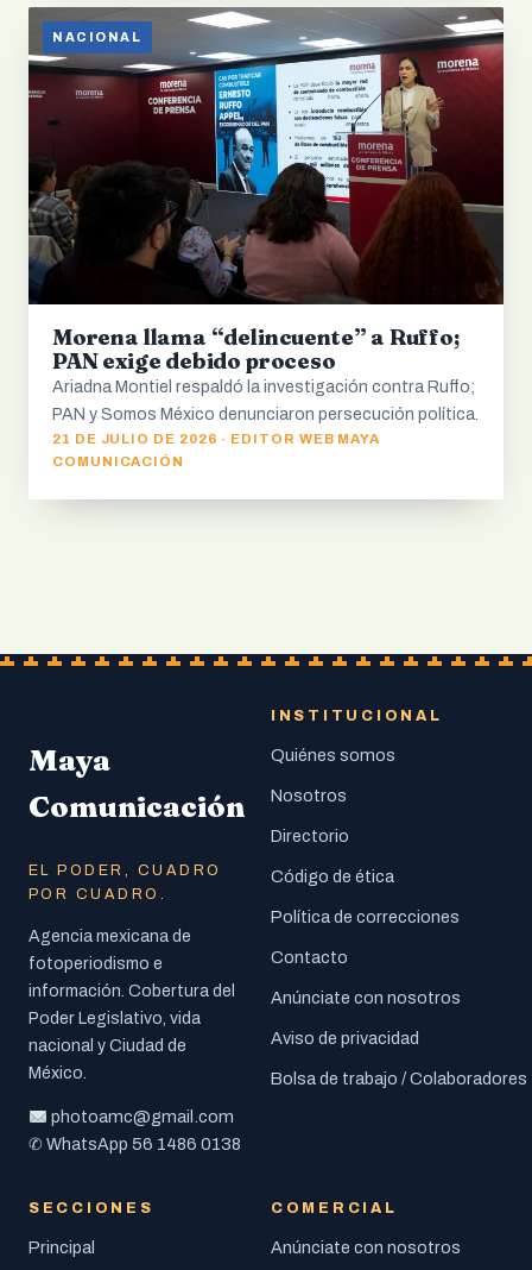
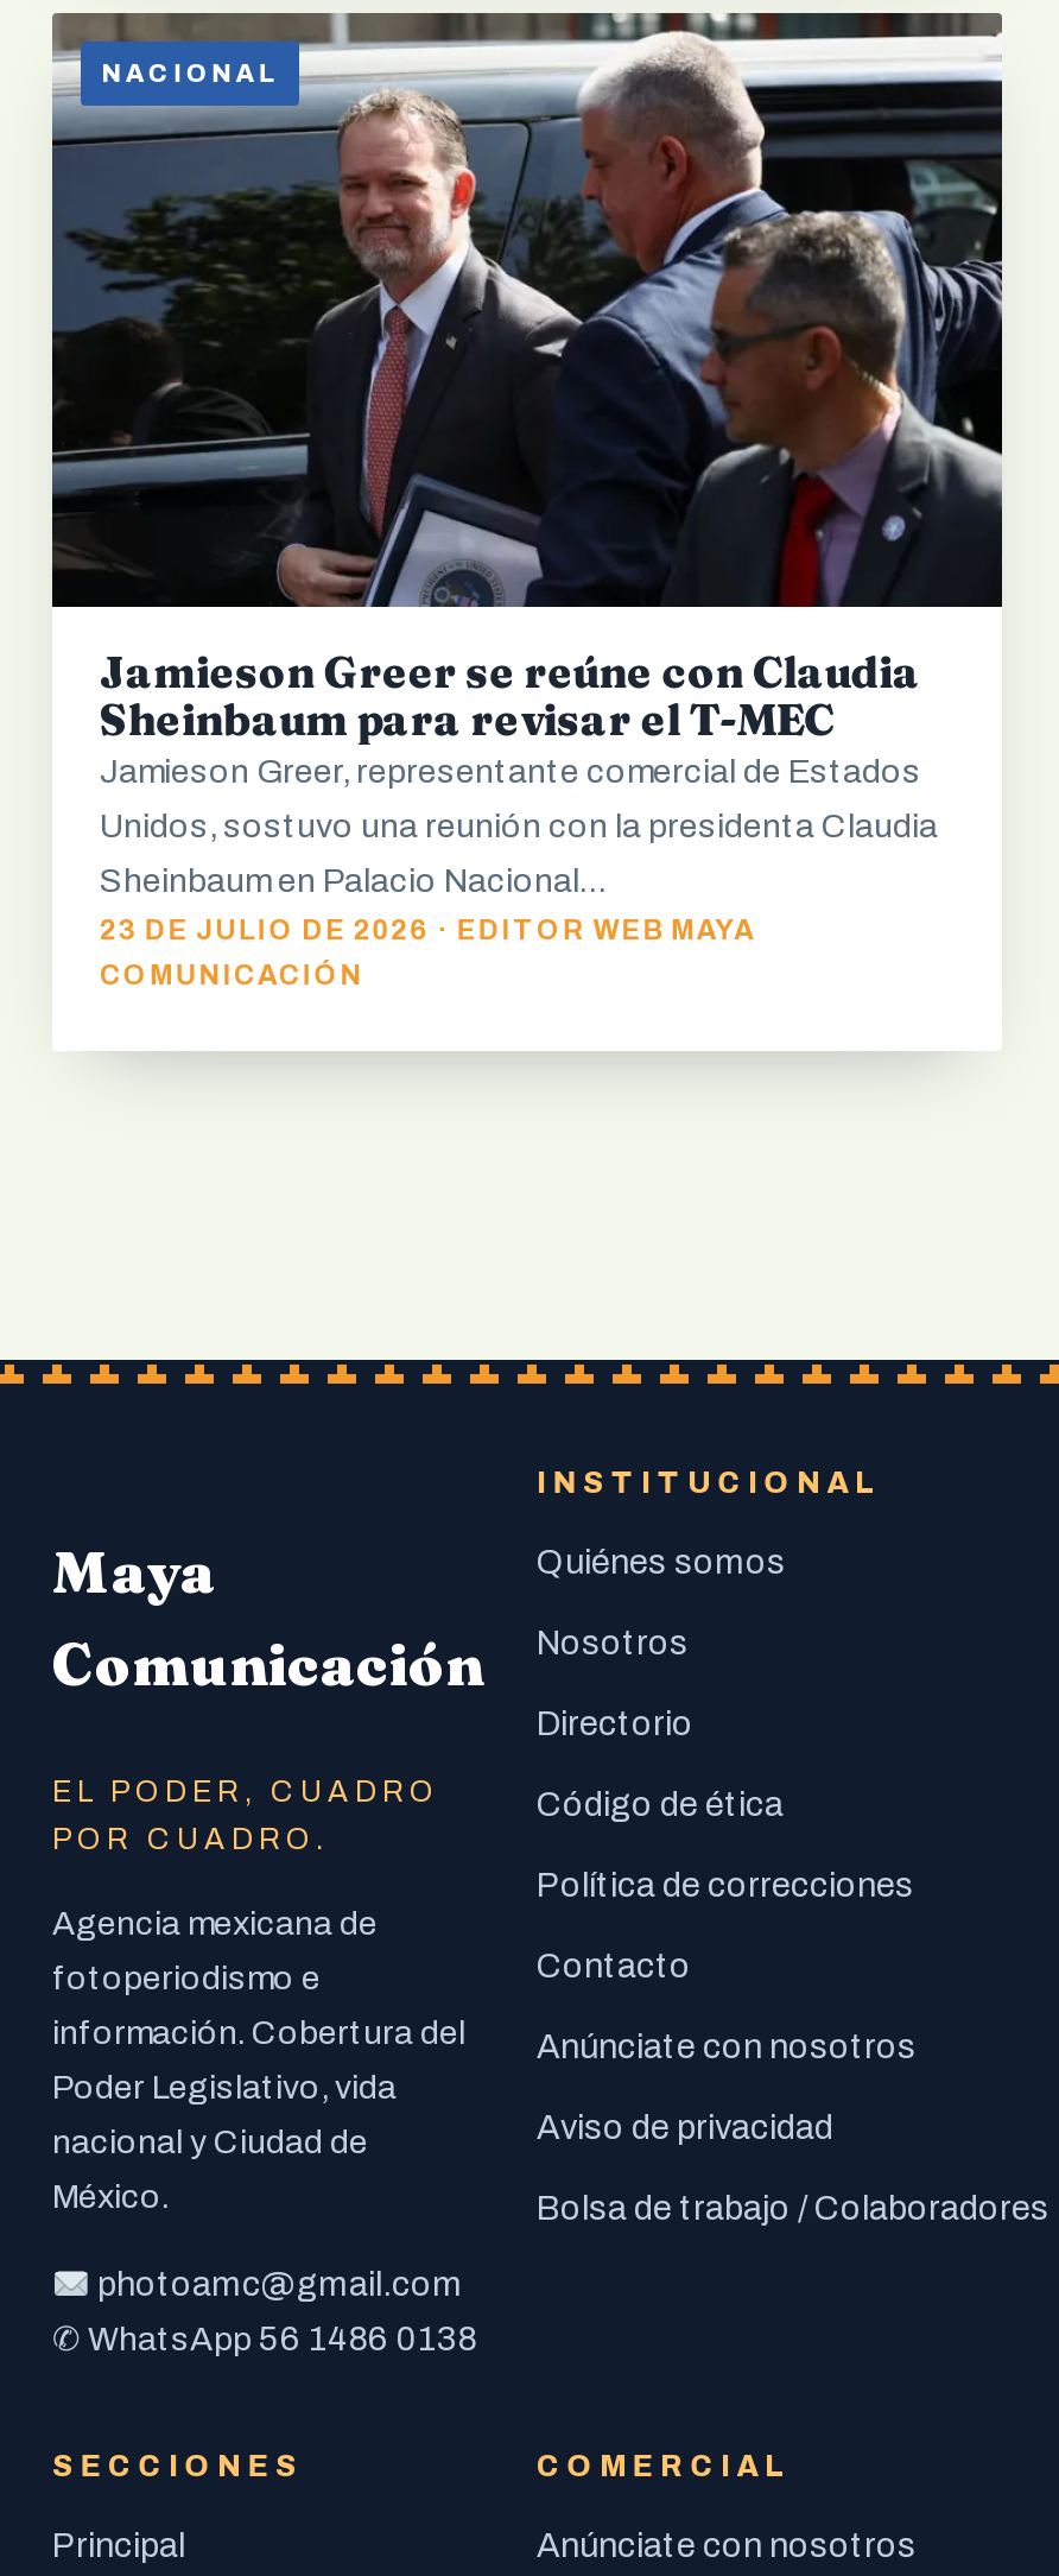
[27,6,505,446] [image] | Morena llama “delincuente” a Ruffo; | PAN exige debido proceso | Ariadna Montiel respaldó la investigación contra Ruffo; | PAN y Somos México denunciaron persecución política. | 21 DE JULIO DE 2026 · EDITOR WEB MAYA -> [52,13,1004,945] [image] | Jamieson Greer se reúne con Claudia | Sheinbaum para revisar el T-MEC | Jamieson Greer, representante comercial de Estados | Unidos, sostuvo una reunión con la presidenta Claudia | Sheinbaum en Palacio Nacional… | 23 DE JULIO DE 2026 · EDITOR WEB MAYA

